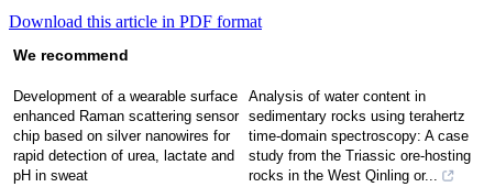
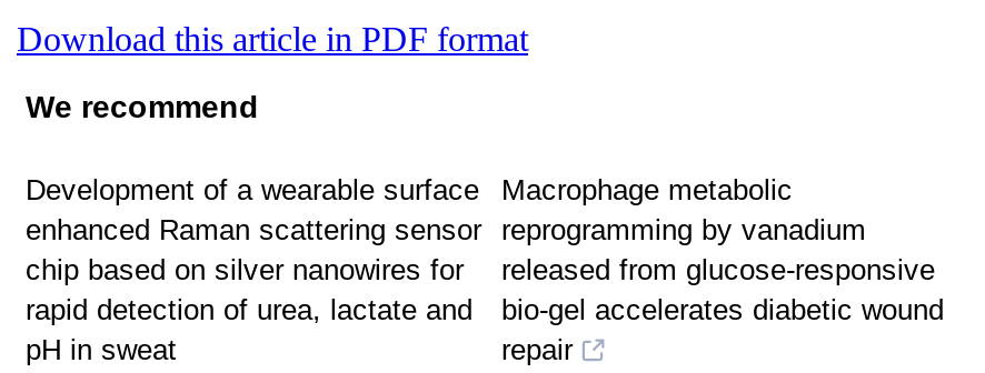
[249,88,471,183] Analysis of water content in | sedimentary rocks using terahertz | time-domain spectroscopy: A case | study from the Triassic ore-hosting | rocks in the West Qinling or... -> [501,173,944,366] Macrophage metabolic | reprogramming by vanadium | released from glucose-responsive | bio-gel accelerates diabetic wound | repair

